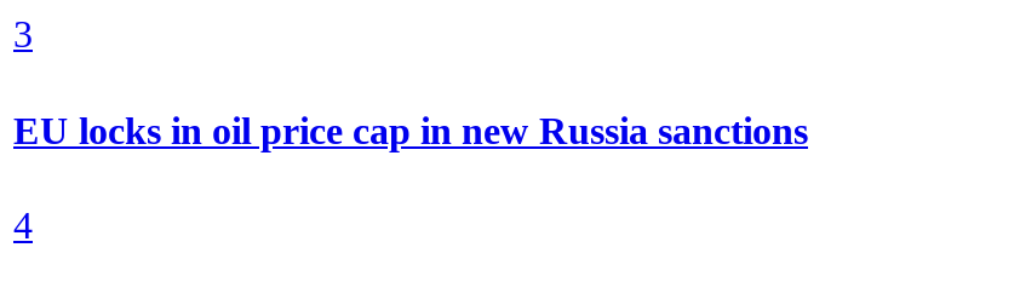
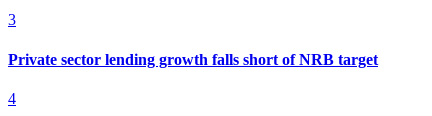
[13,110,808,151] EU locks in oil price cap in new Russia sanctions -> [8,51,378,68] Private sector lending growth falls short of NRB target

